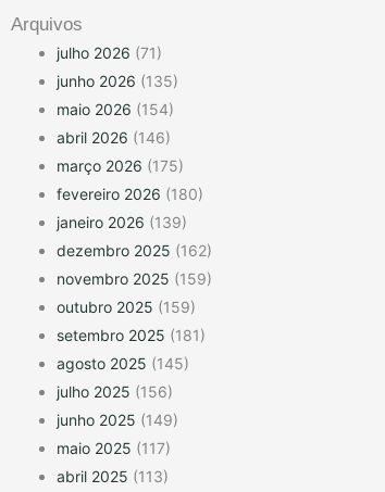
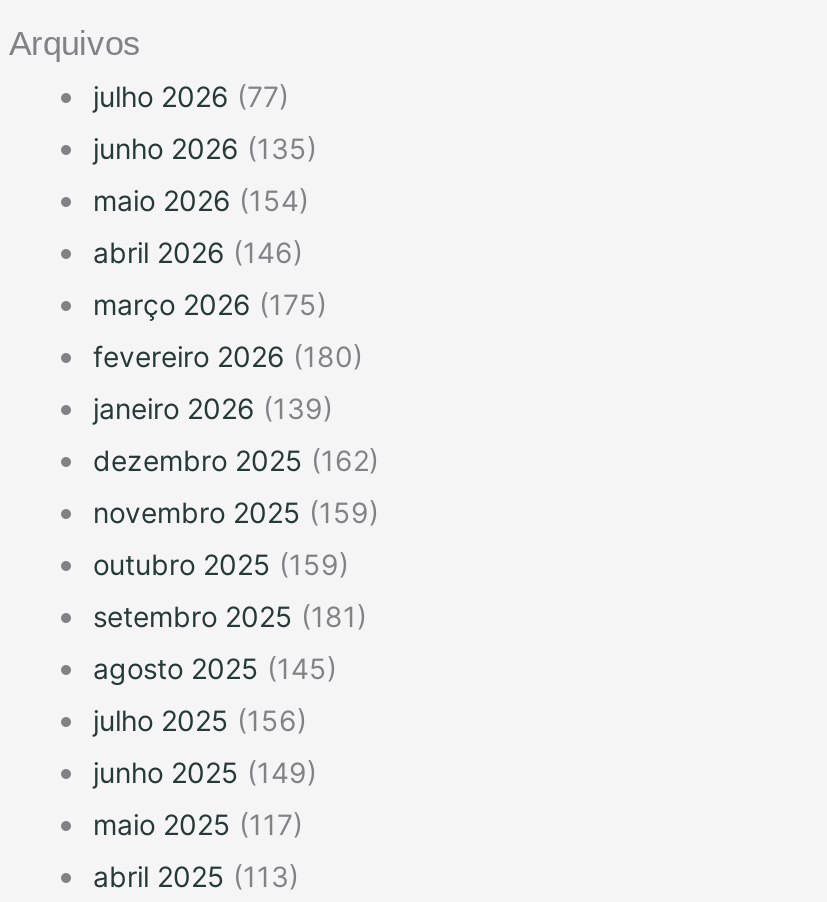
[57,43,162,62] julho 2026 (71) -> [93,79,289,113] julho 2026 (77)

